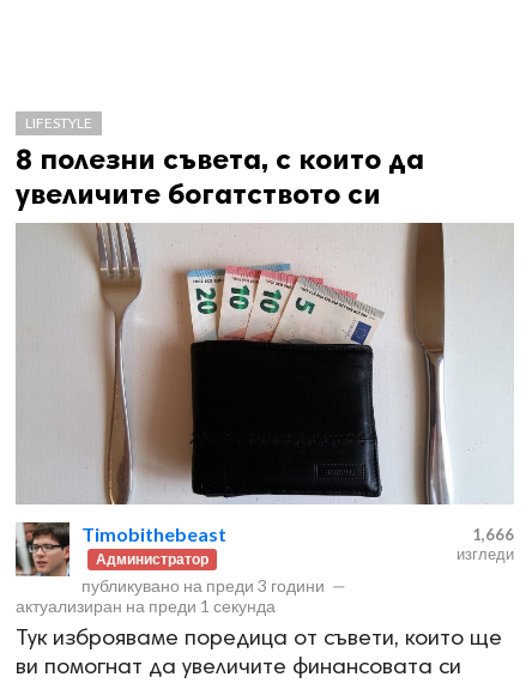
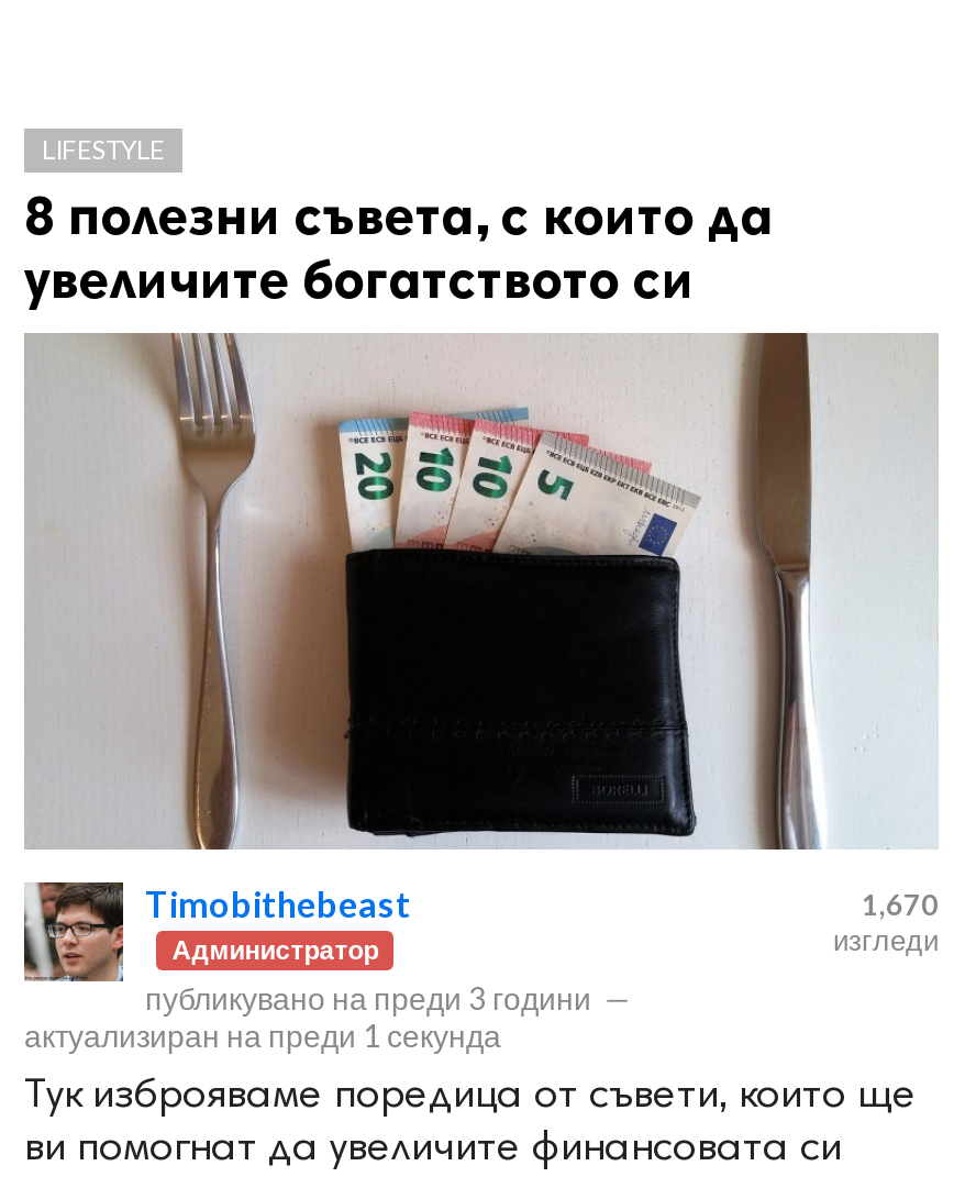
[472,524,514,544] 1,666 -> [862,886,939,921] 1,670

